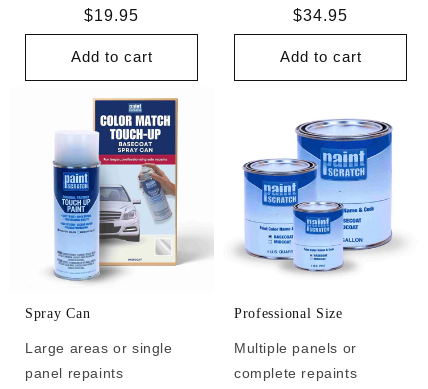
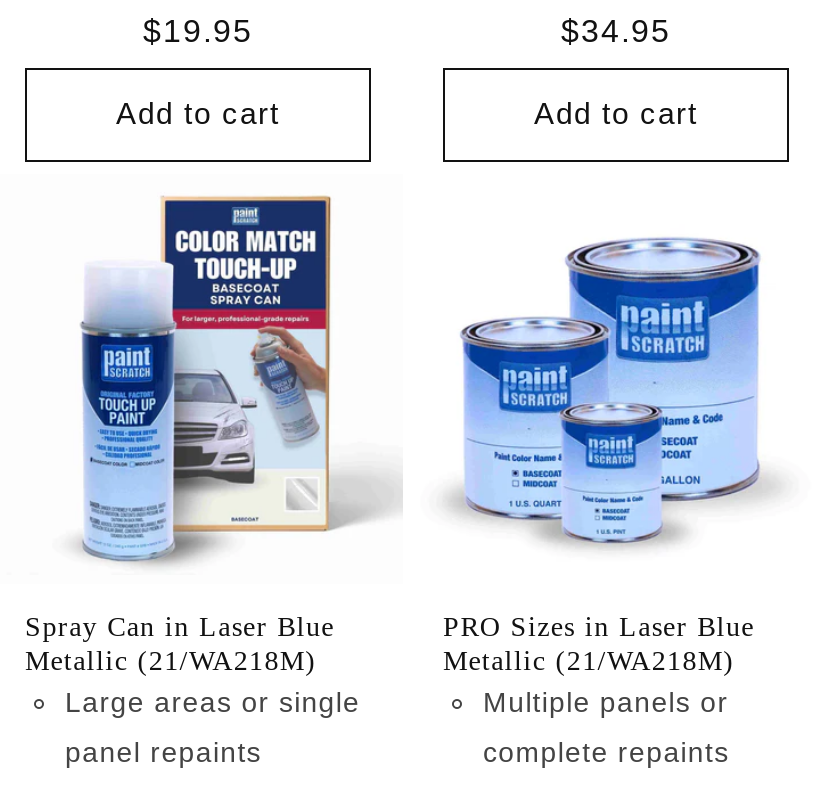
[25,305,90,320] Spray Can -> [25,611,335,675] Spray Can in Laser Blue | Metallic (21/WA218M)
[234,305,343,320] Professional Size -> [443,611,755,675] PRO Sizes in Laser Blue | Metallic (21/WA218M)

